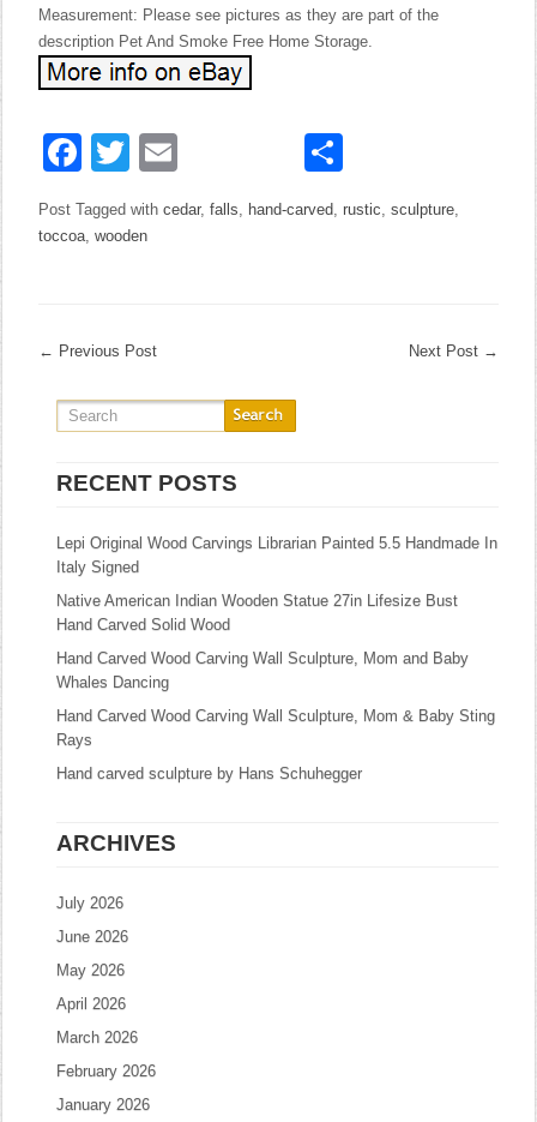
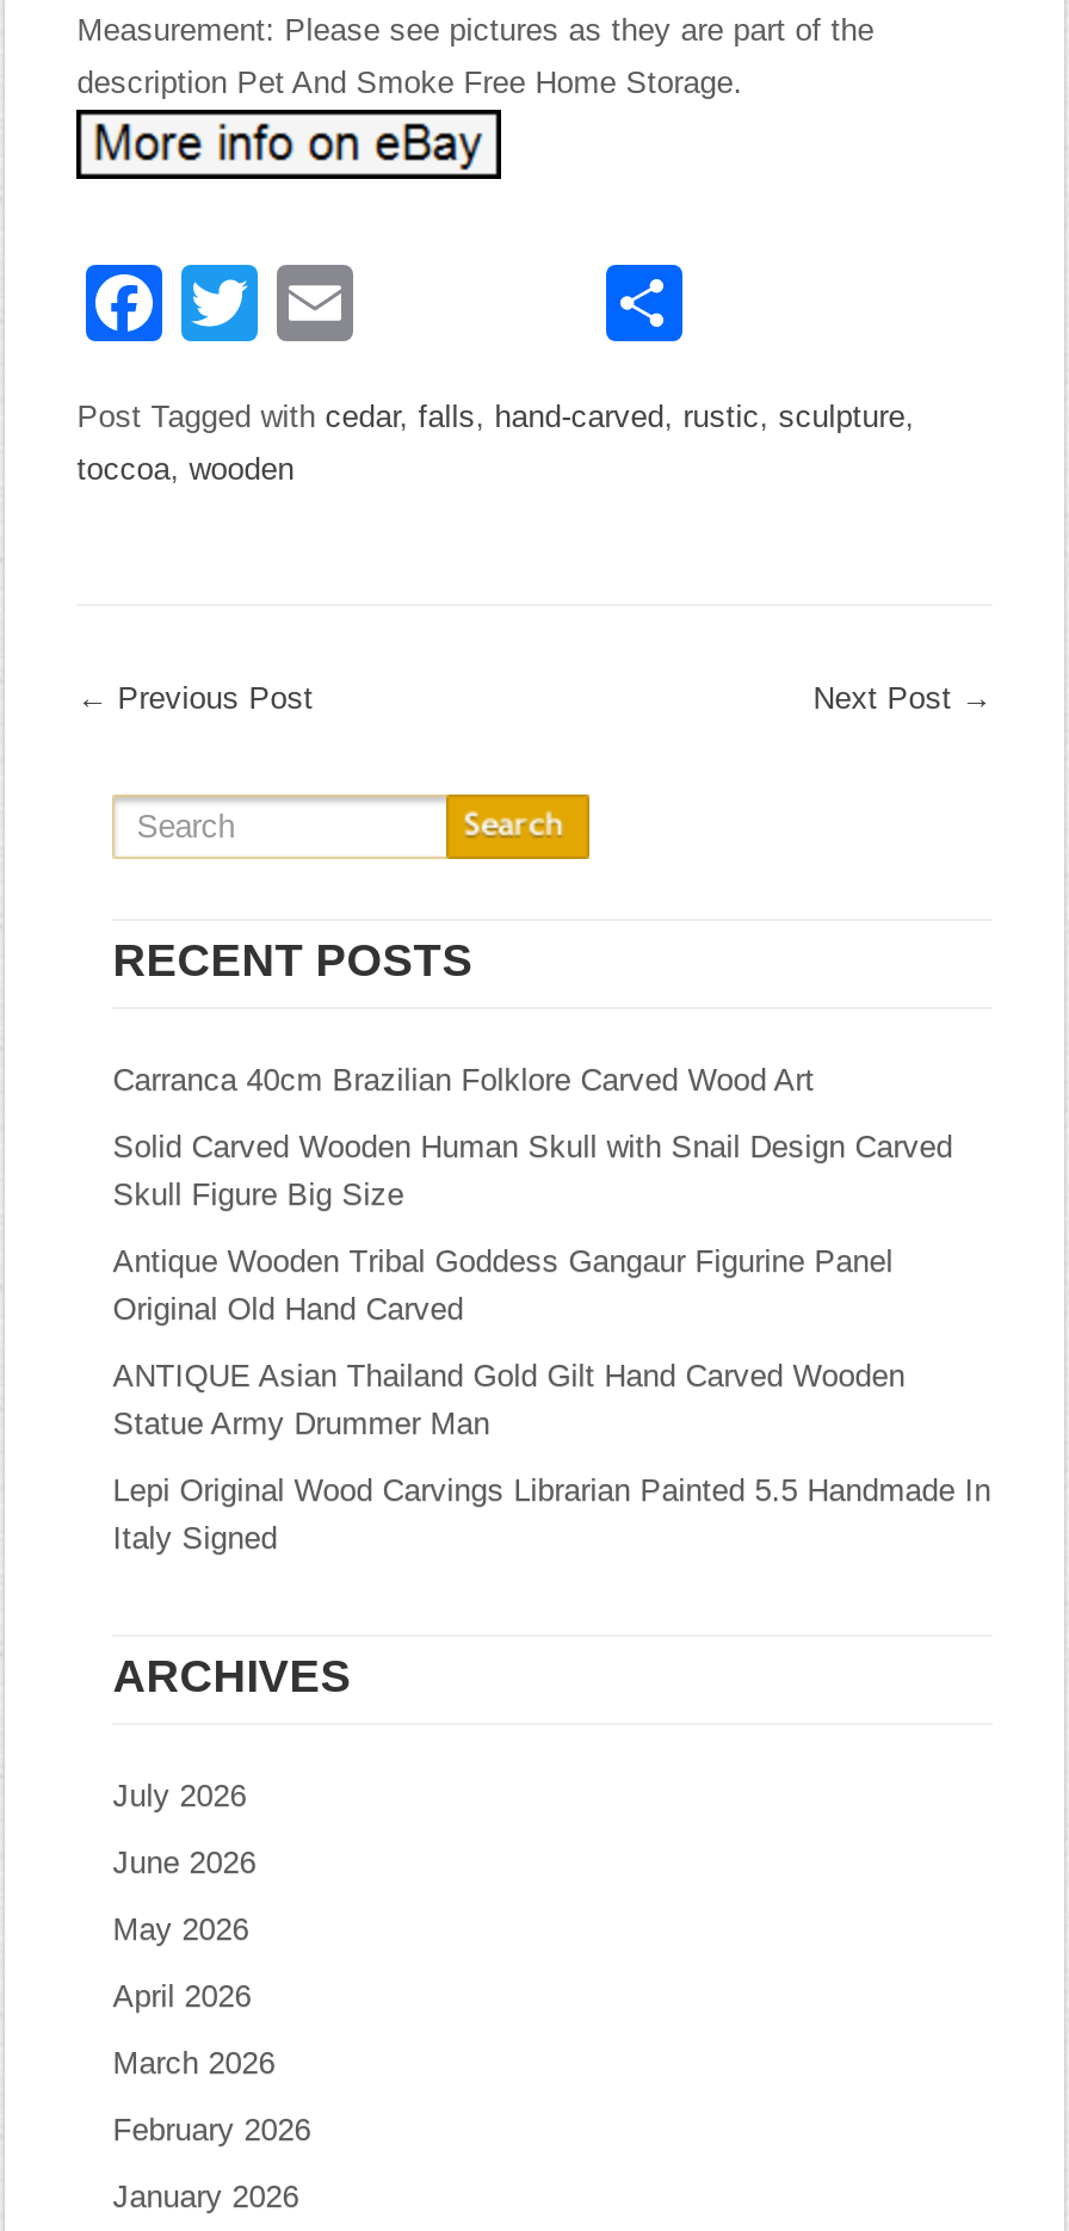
none -> [113,1062,953,1441] Carranca 40cm Brazilian Folklore Carved Wood Art | Solid Carved Wooden Human Skull with Snail Design Carved | Skull Figure Big Size | Antique Wooden Tribal Goddess Gangaur Figurine Panel | Original Old Hand Carved | ANTIQUE Asian Thailand Gold Gilt Hand Carved Wooden | Statue Army Drummer Man
moved [57,534,498,576] -> [113,1472,991,1556]: Lepi Original Wood Carvings Librarian Painted 5.5 Handmade In | Italy Signed
[57,592,495,782] Native American Indian Wooden Statue 27in Lifesize Bust | Hand Carved Solid Wood | Hand Carved Wood Carving Wall Sculpture, Mom and Baby | Whales Dancing | Hand Carved Wood Carving Wall Sculpture, Mom & Baby Sting | Rays | Hand carved sculpture by Hans Schuhegger -> none

